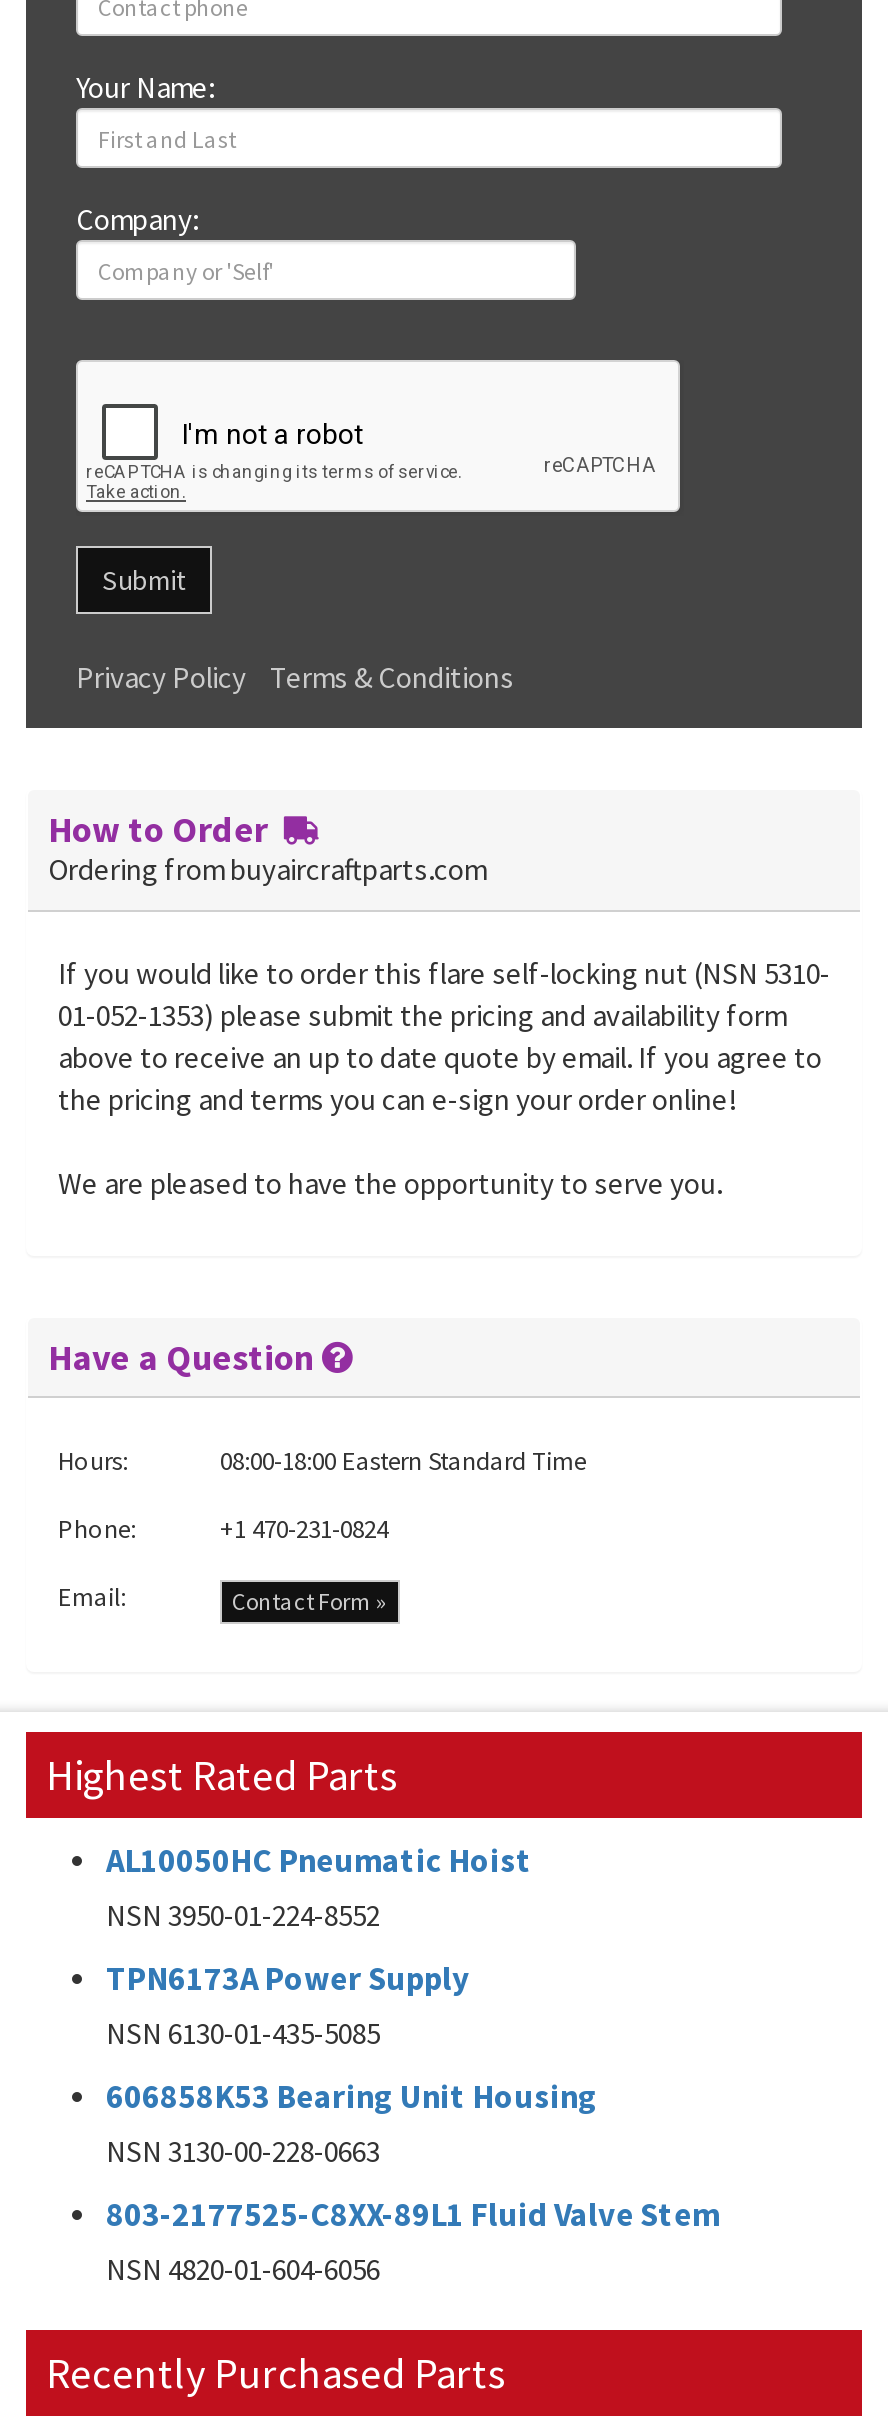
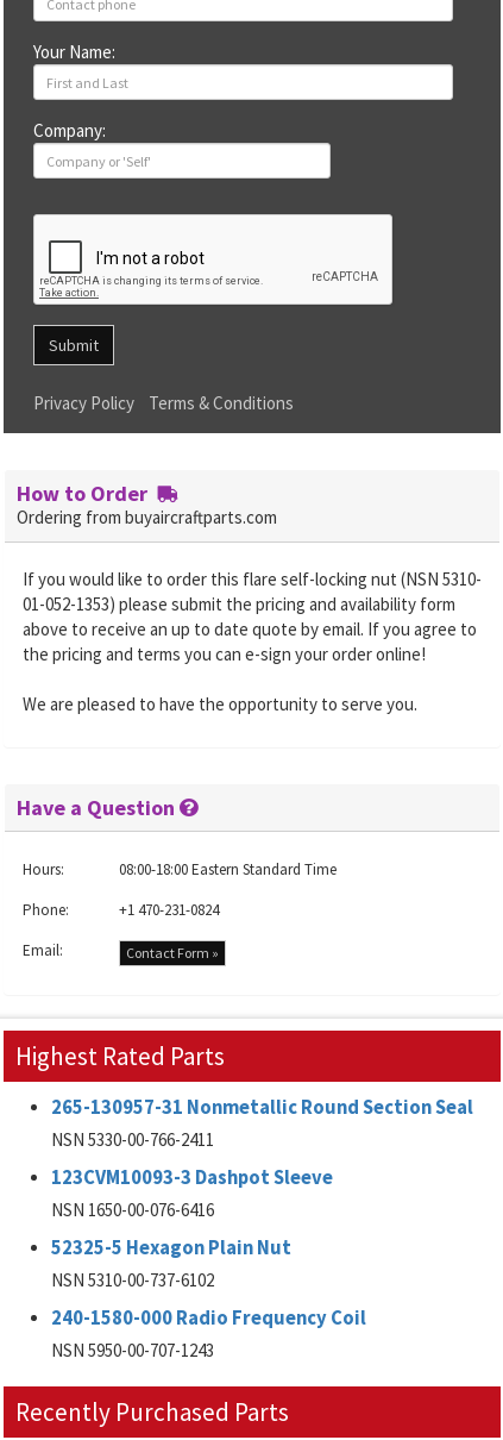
[106,1840,532,1934] AL10050HC Pneumatic Hoist | NSN 3950-01-224-8552 -> [51,1095,473,1151] 265-130957-31 Nonmetallic Round Section Seal | NSN 5330-00-766-2411
[106,1958,470,2052] TPN6173A Power Supply | NSN 6130-01-435-5085 -> [51,1165,333,1221] 123CVM10093-3 Dashpot Sleeve | NSN 1650-00-076-6416
[106,2076,598,2170] 606858K53 Bearing Unit Housing | NSN 3130-00-228-0663 -> [51,1235,291,1291] 52325-5 Hexagon Plain Nut | NSN 5310-00-737-6102
[106,2194,720,2288] 803-2177525-C8XX-89L1 Fluid Valve Stem | NSN 4820-01-604-6056 -> [51,1306,366,1361] 240-1580-000 Radio Frequency Coil | NSN 5950-00-707-1243

